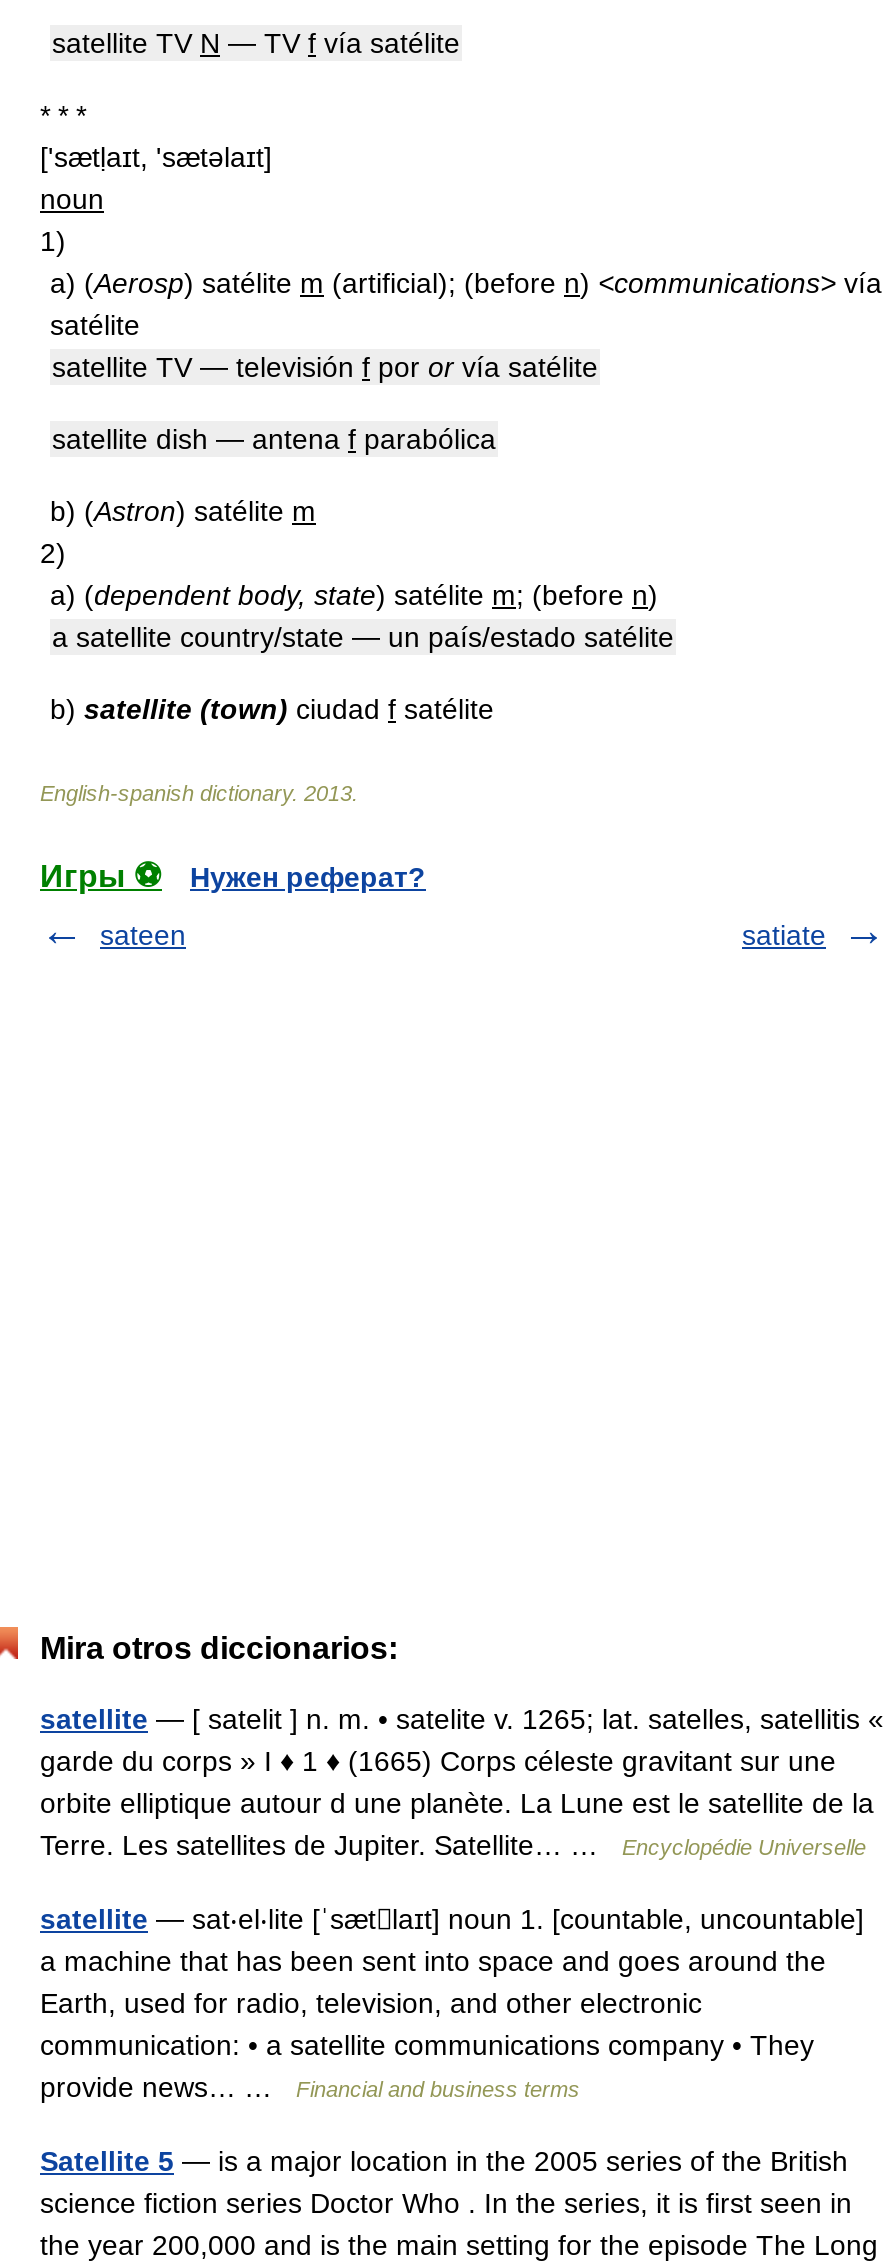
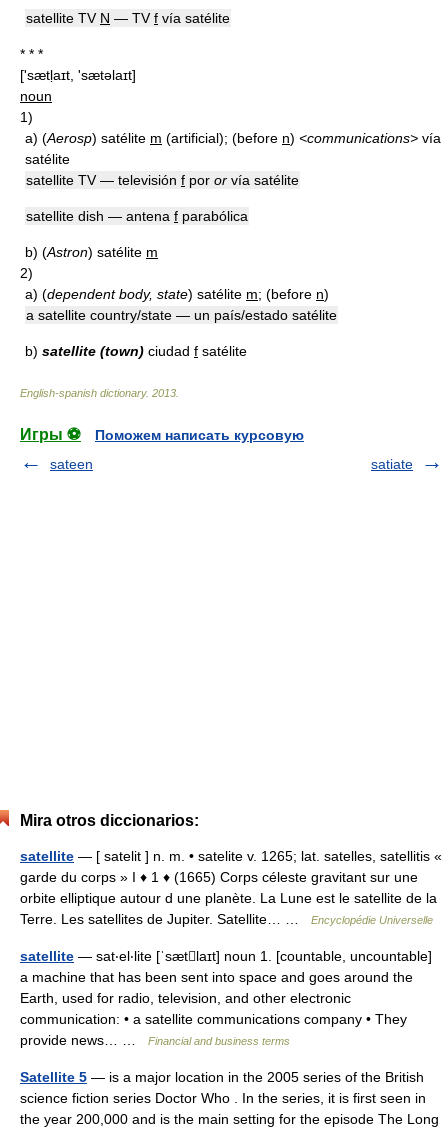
[190,861,426,893] Нужен реферат? -> [95,427,304,443] Поможем написать курсовую

